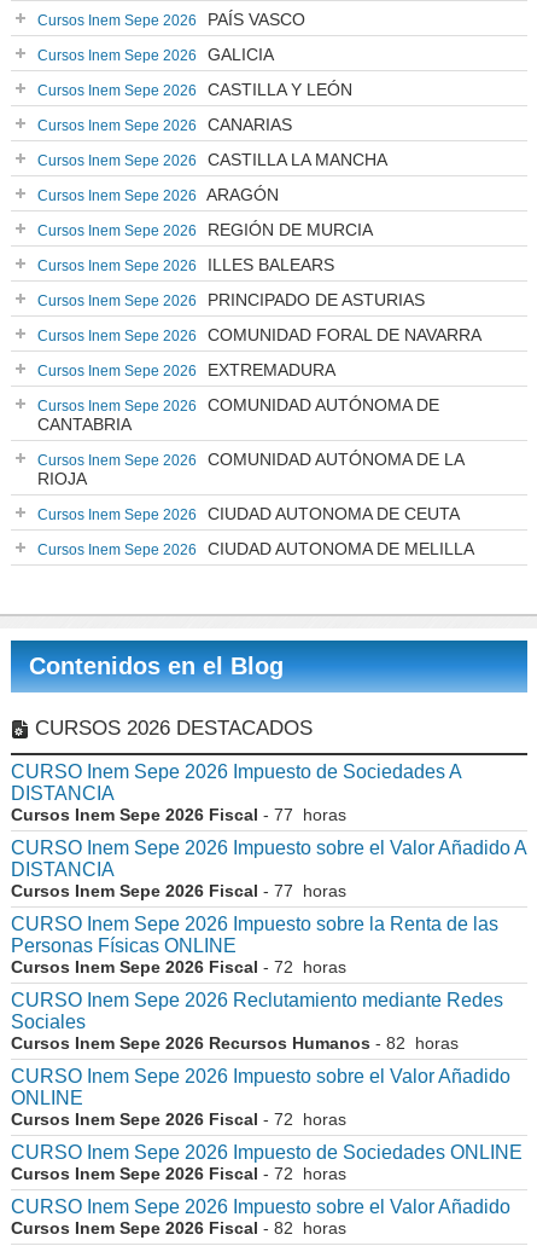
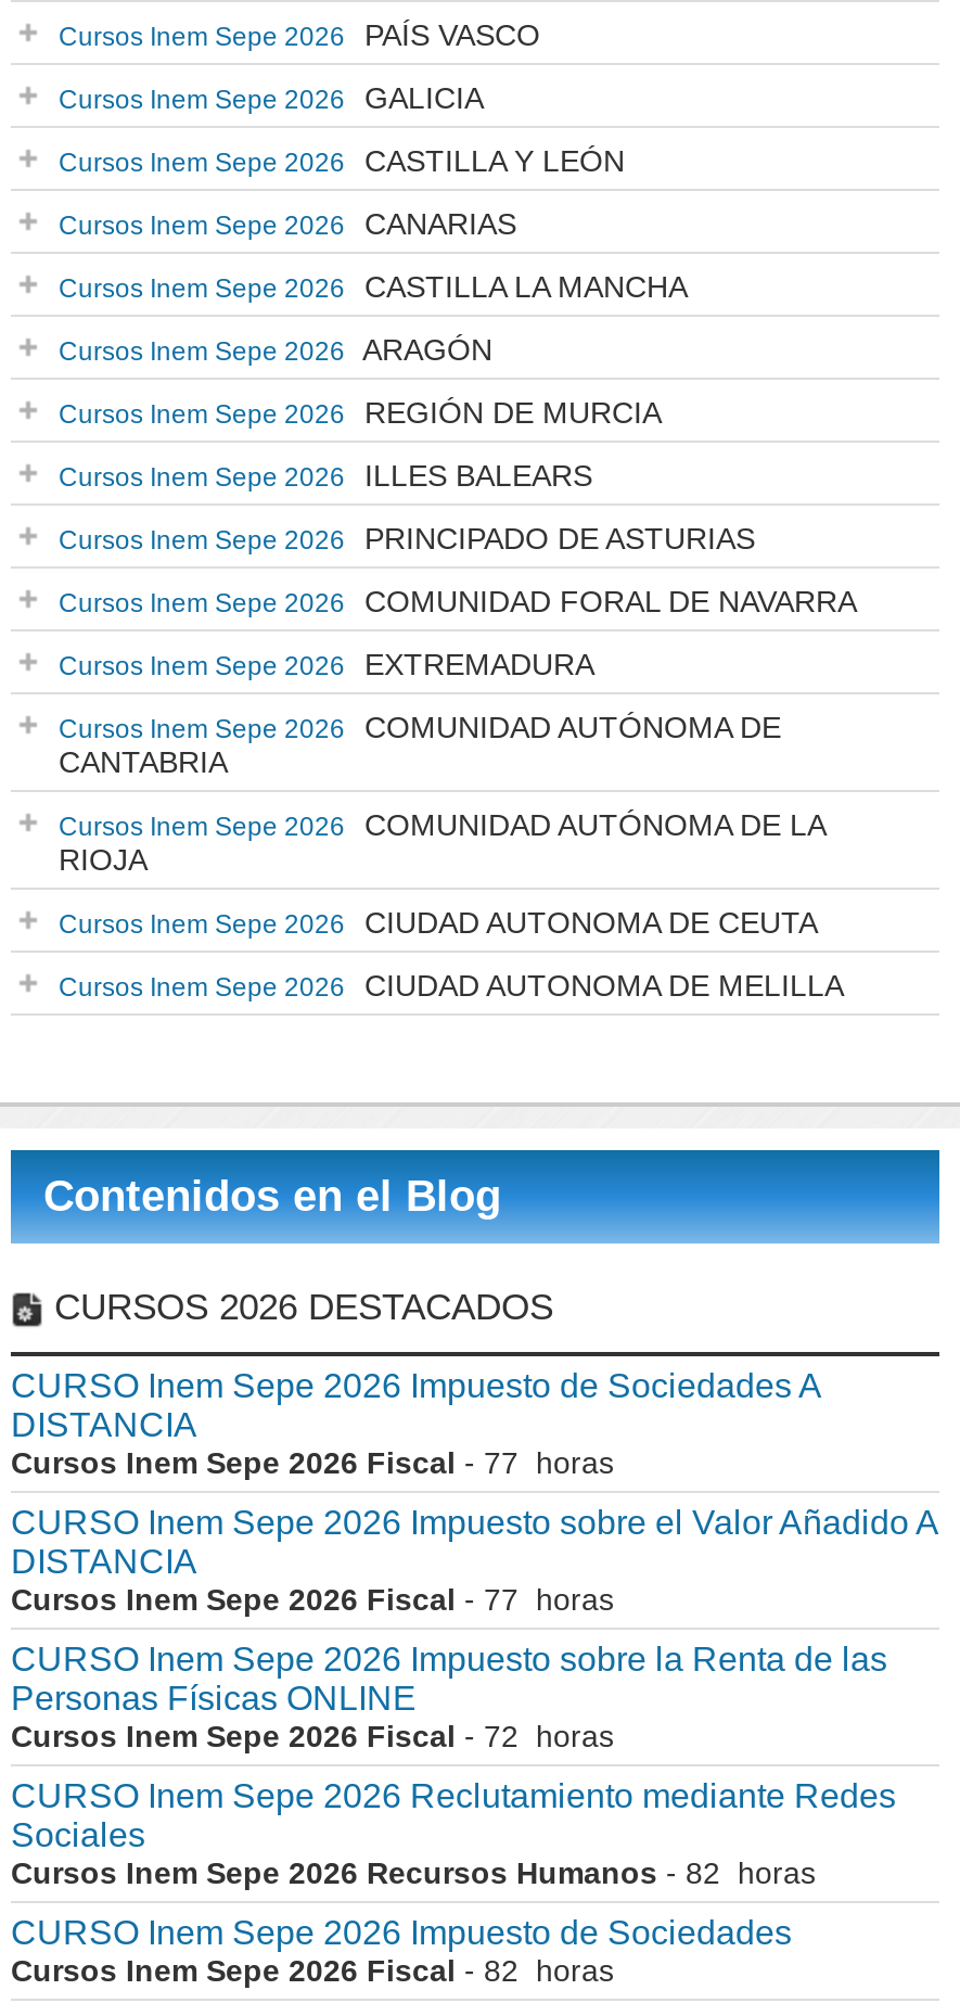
[11,1066,523,1217] CURSO Inem Sepe 2026 Impuesto sobre el Valor Añadido | ONLINE | Cursos Inem Sepe 2026 Fiscal - 72 horas | CURSO Inem Sepe 2026 Impuesto de Sociedades ONLINE | Cursos Inem Sepe 2026 Fiscal - 72 horas | CURSO Inem Sepe 2026 Impuesto sobre el Valor Añadido -> [11,1914,792,1951] CURSO Inem Sepe 2026 Impuesto de Sociedades

